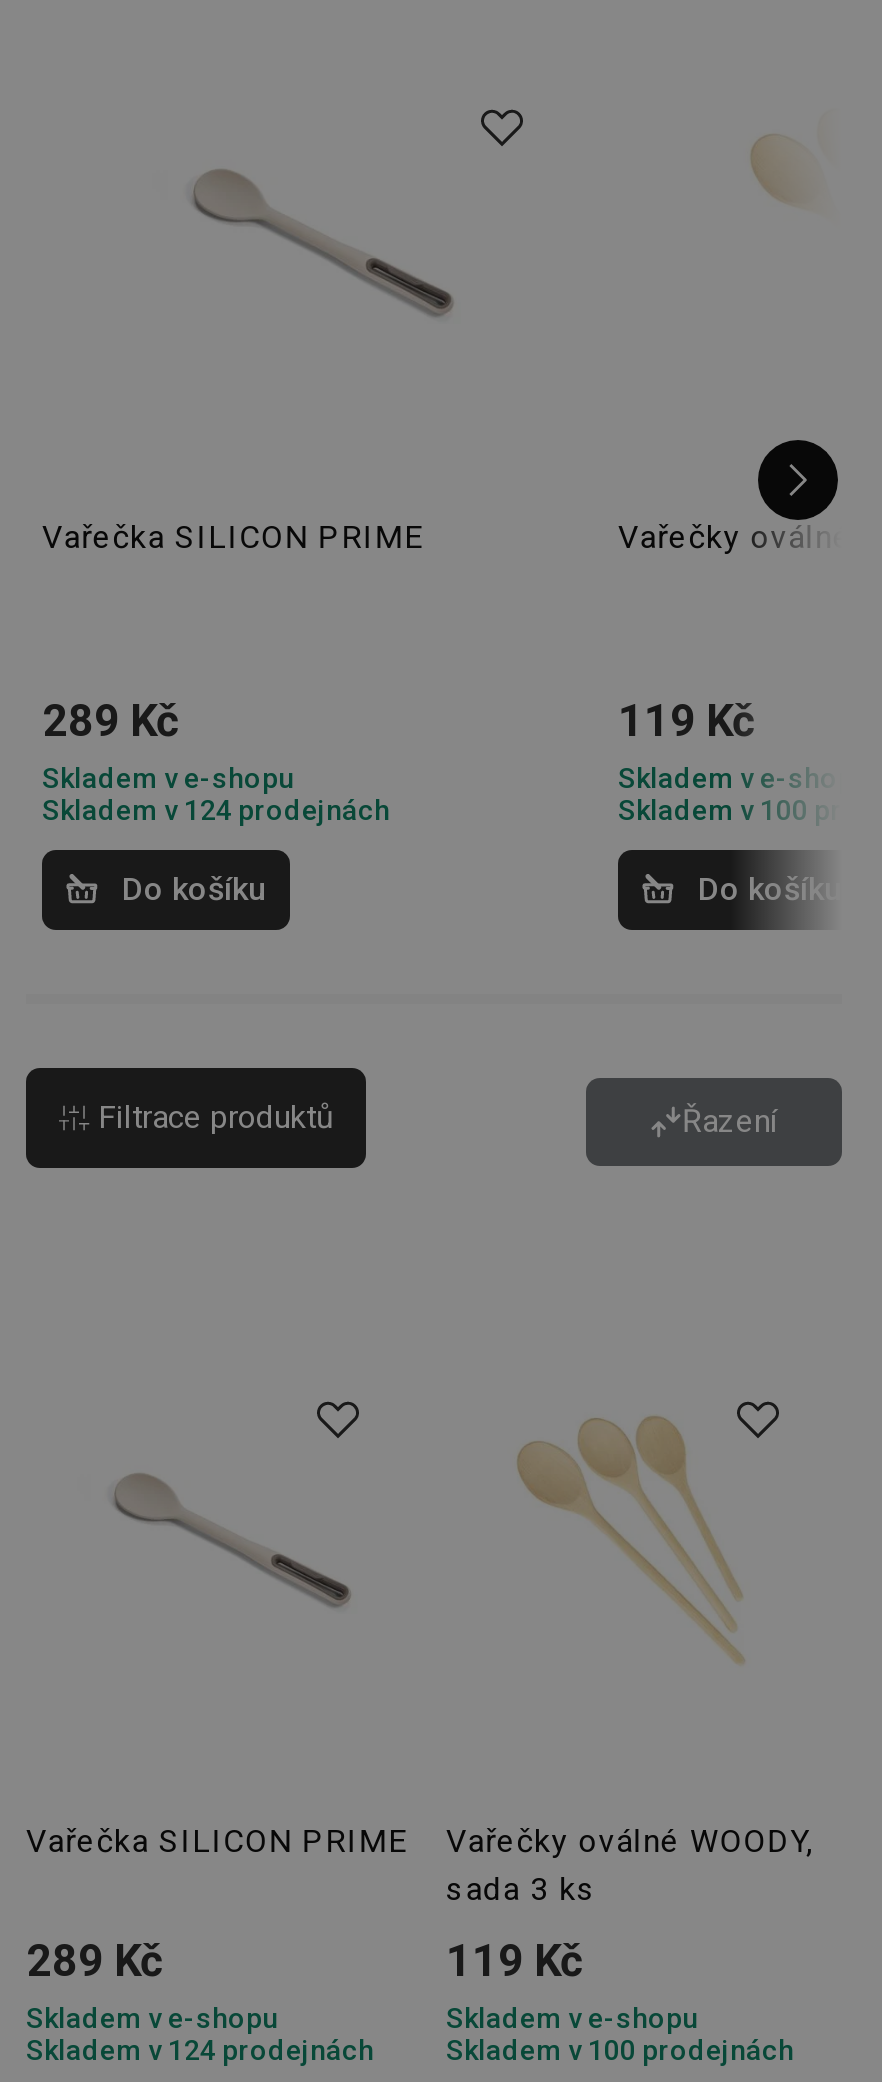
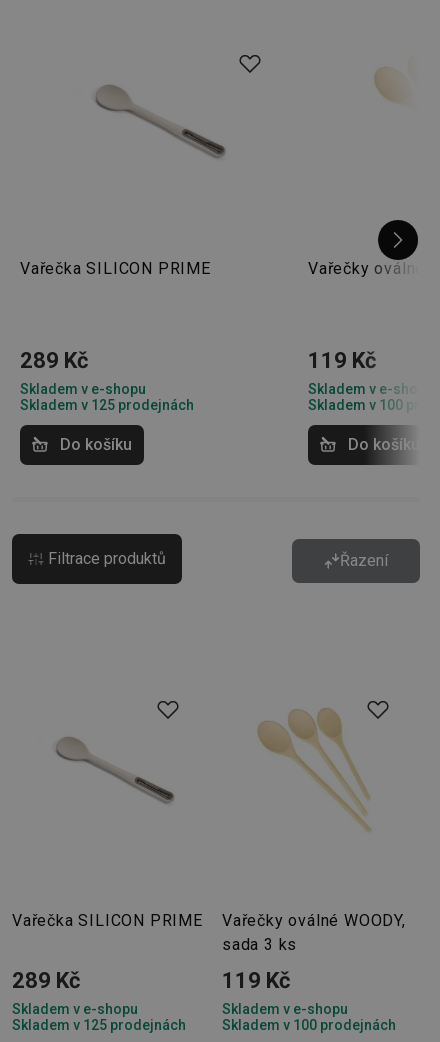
[42,794,390,826] Skladem v 124 prodejnách -> [20,397,194,413] Skladem v 125 prodejnách
[26,2034,374,2066] Skladem v 124 prodejnách -> [12,1017,186,1033] Skladem v 125 prodejnách

